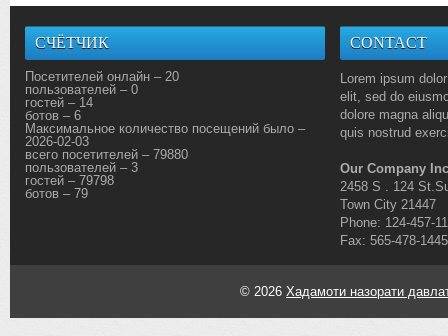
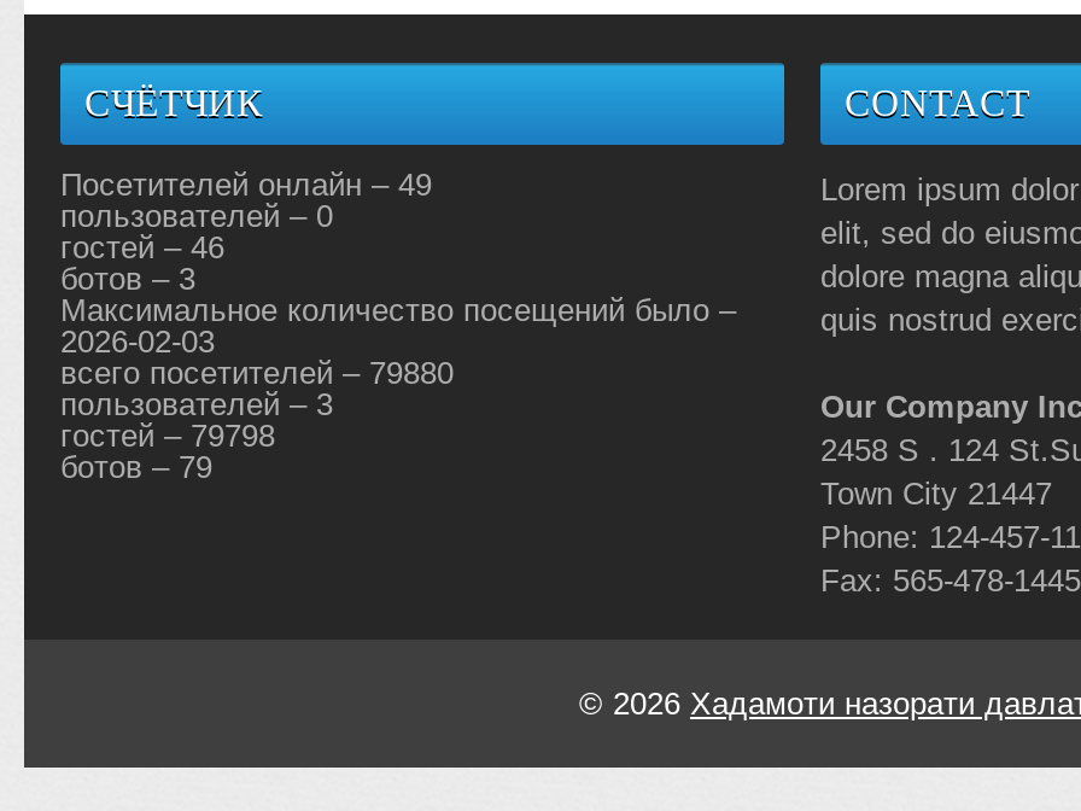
[25,69,179,84] Посетителей онлайн – 20 -> [60,167,432,203] Посетителей онлайн – 49
[25,95,93,110] гостей – 14 -> [60,229,224,266] гостей – 46
[25,108,81,123] ботов – 6 -> [60,261,195,297] ботов – 3

